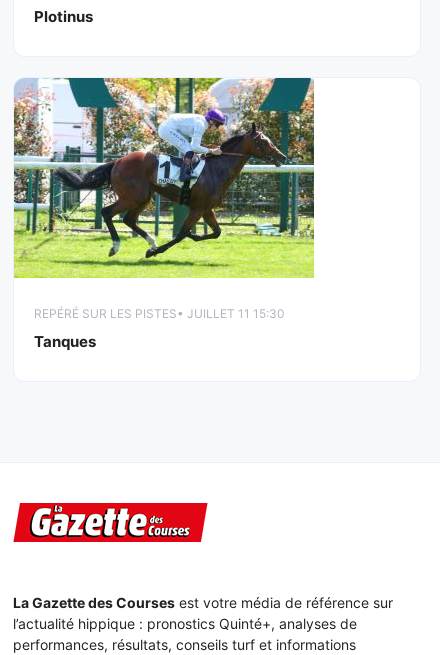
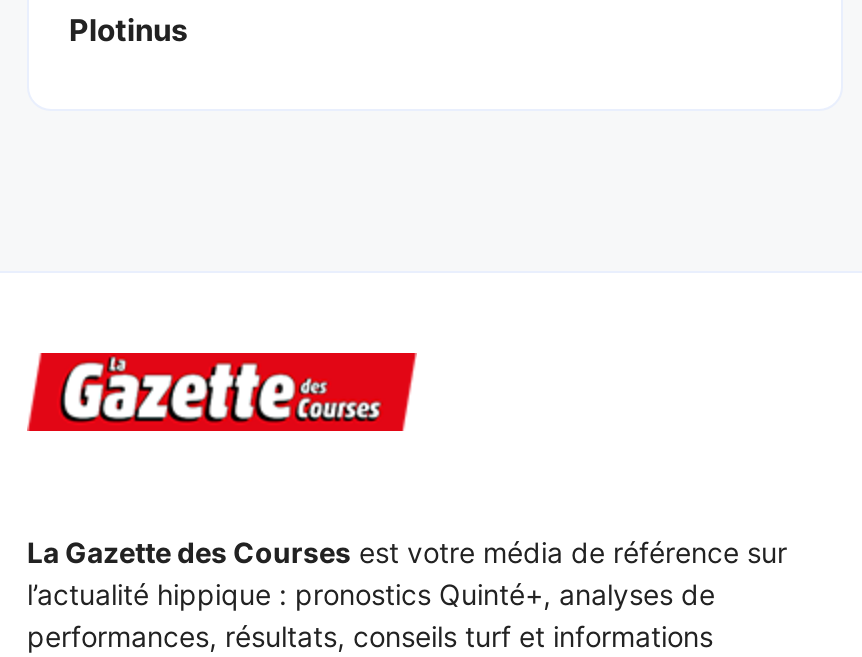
[13,77,315,350] [image] | REPÉRÉ SUR LES PISTES• JUILLET 11 15:30 | Tanques -> none

